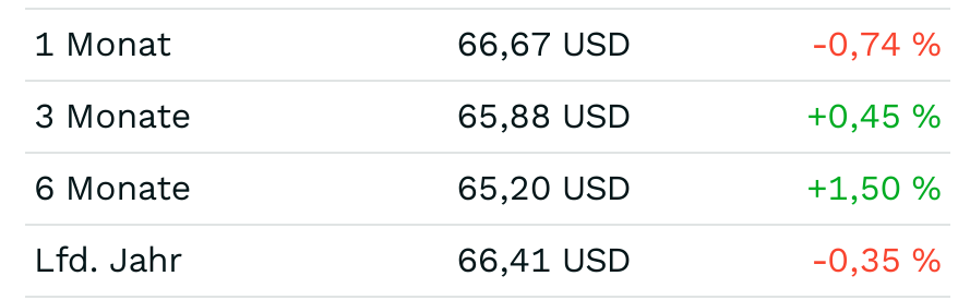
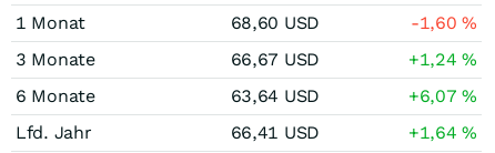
[457,23,632,64] 66,67 USD -> [231,12,320,33] 68,60 USD
[811,23,942,64] -0,74% -> [411,12,477,33] -1,60%
[457,95,632,136] 65,88 USD -> [231,49,320,70] 66,67 USD
[807,95,942,136] +0,45% -> [409,49,477,70] +1,24%
[457,167,632,208] 65,20 USD -> [231,85,320,106] 63,64 USD
[807,167,942,208] +1,50% -> [409,85,477,106] +6,07%
[811,239,942,280] -0,35% -> [409,122,477,143] +1,64%

